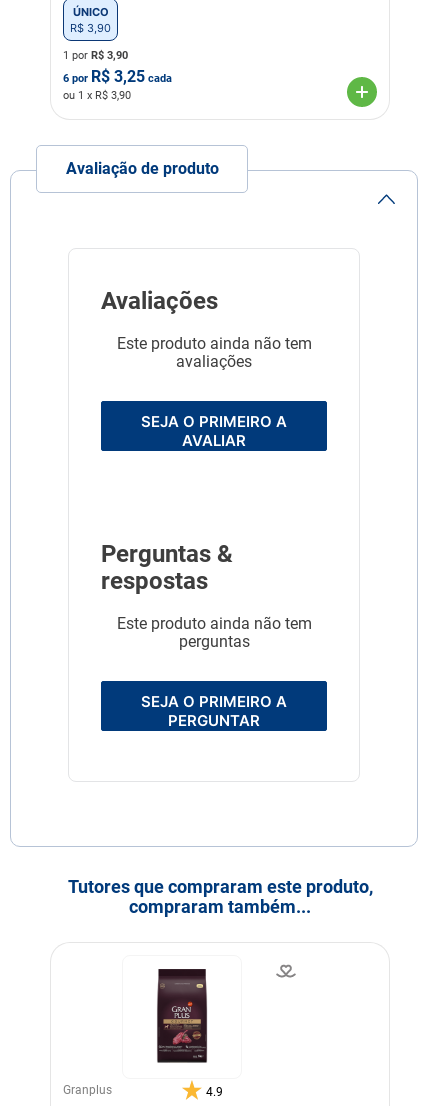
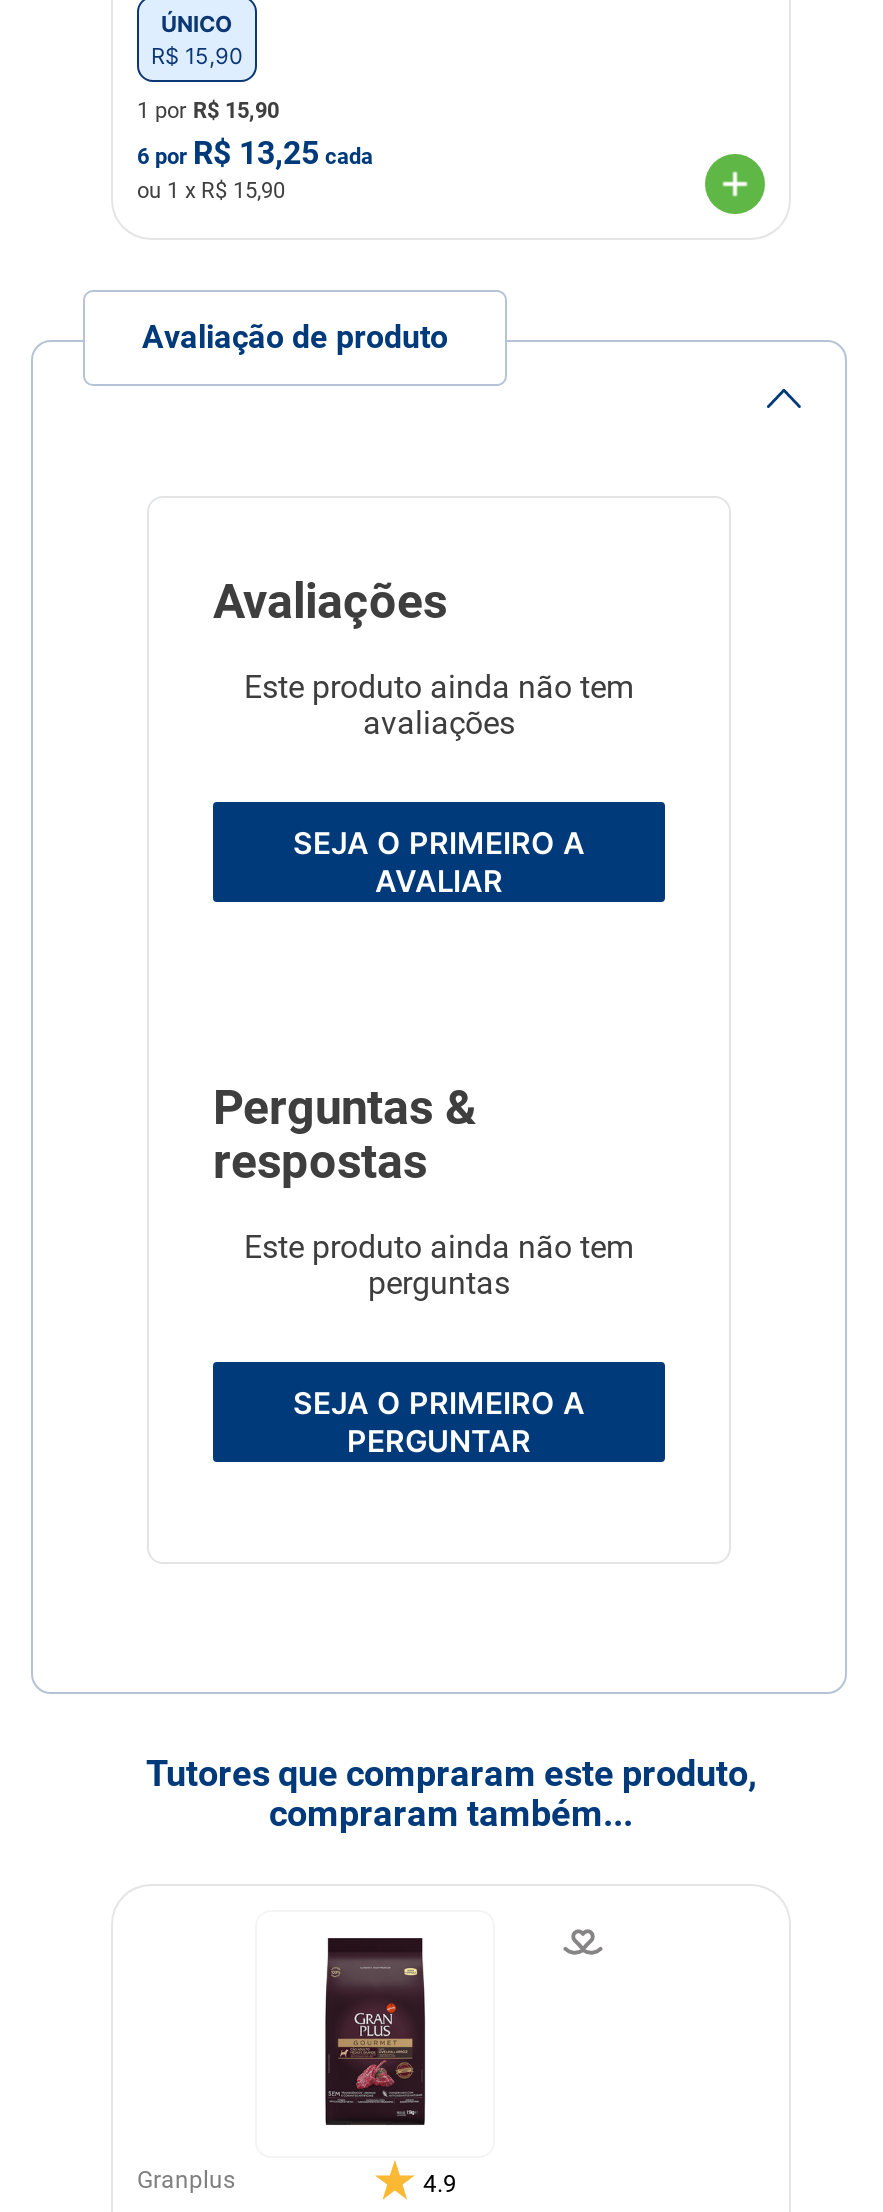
[70,21,111,35] R$ 3,90 -> [151,41,243,69] R$ 15,90
[63,49,128,62] 1 por R$3,90 -> [137,97,279,123] 1 por R$15,90
[63,67,172,86] 6 por R$3,25 cada -> [137,133,373,171] 6 por R$13,25 cada
[63,89,131,102] ou 1 x R$3,90 -> [137,177,285,203] ou 1 x R$15,90

